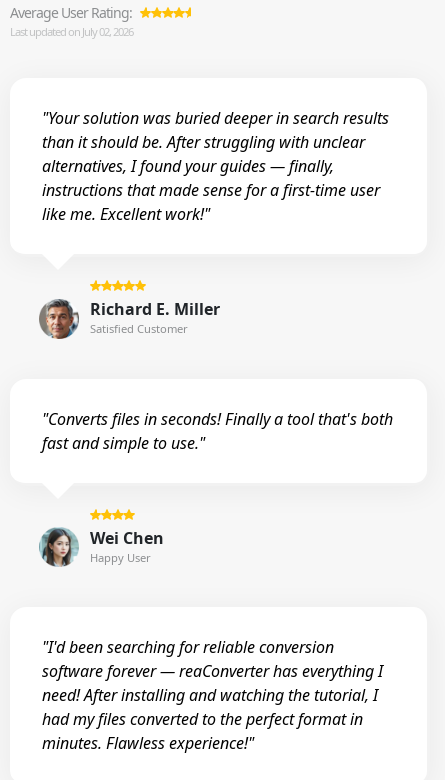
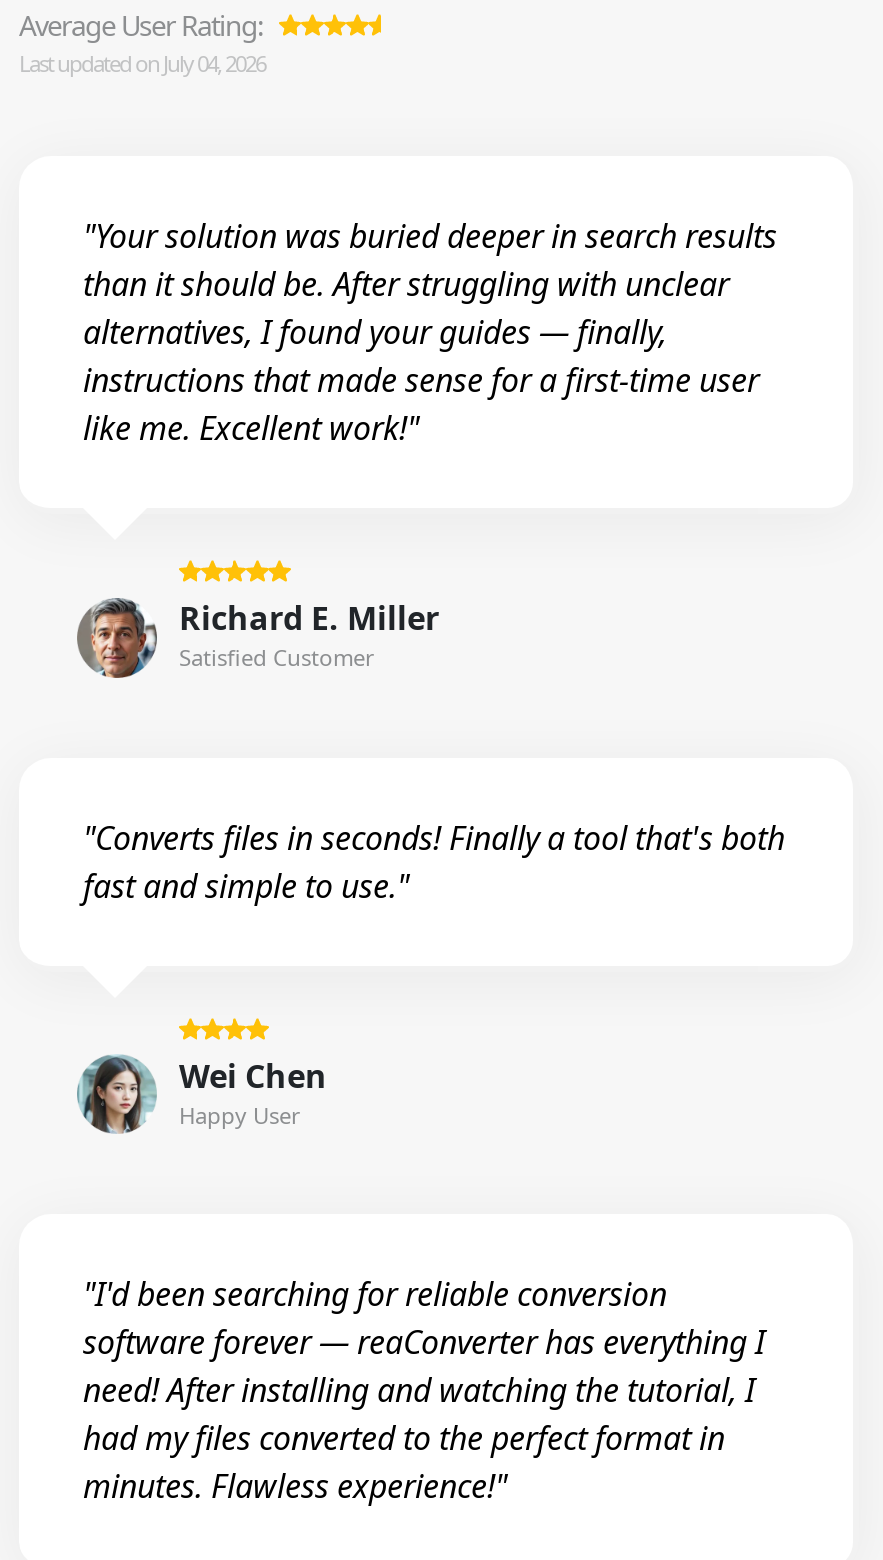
[10,24,133,39] Last updated on July 02, 2026 -> [19,48,265,78] Last updated on July 04, 2026

